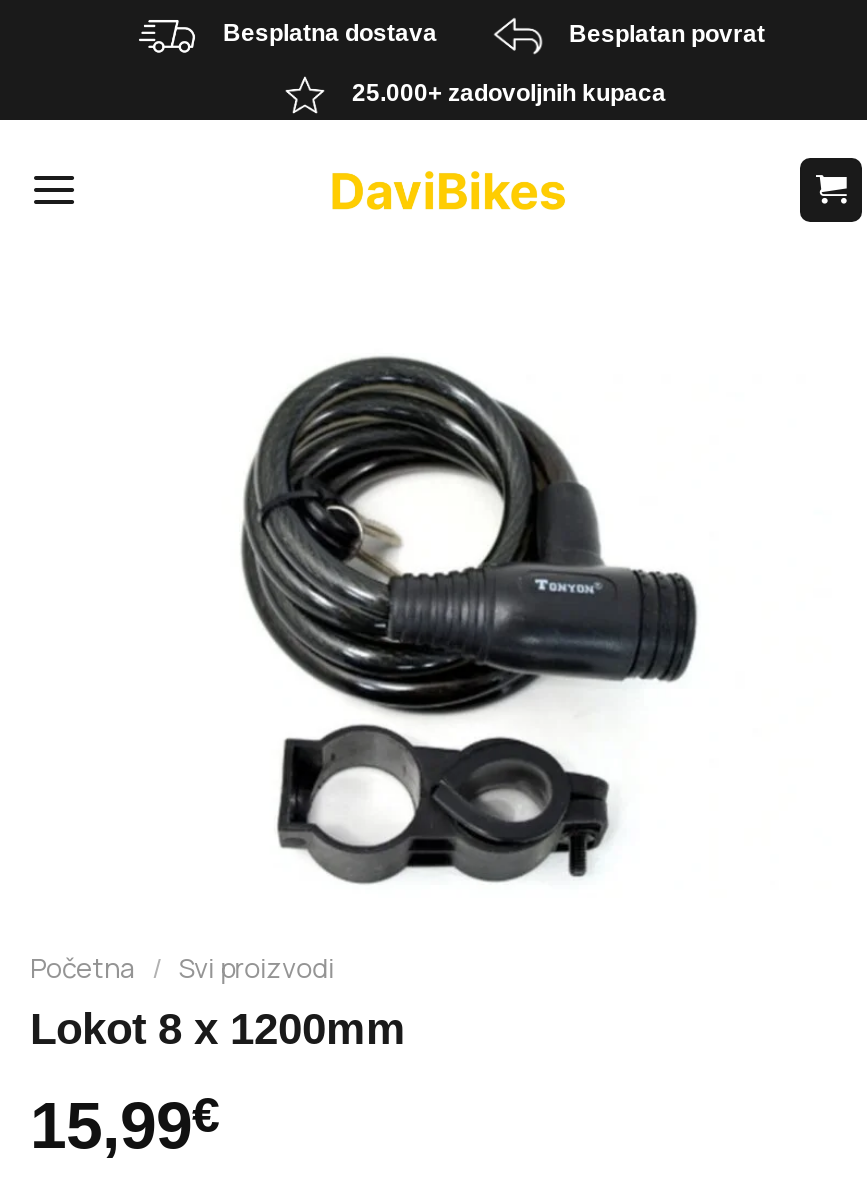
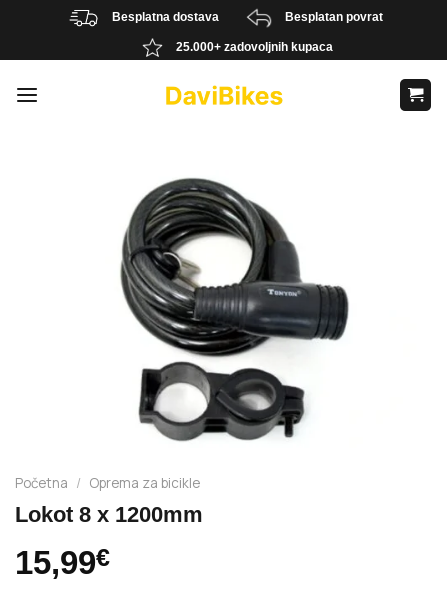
[30,949,334,985] Početna / Svi proizvodi -> [15,474,200,492] Početna / Oprema za bicikle

